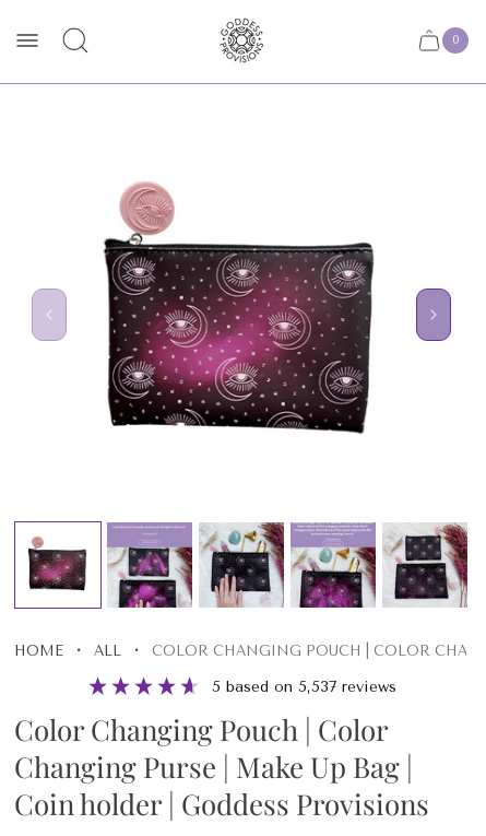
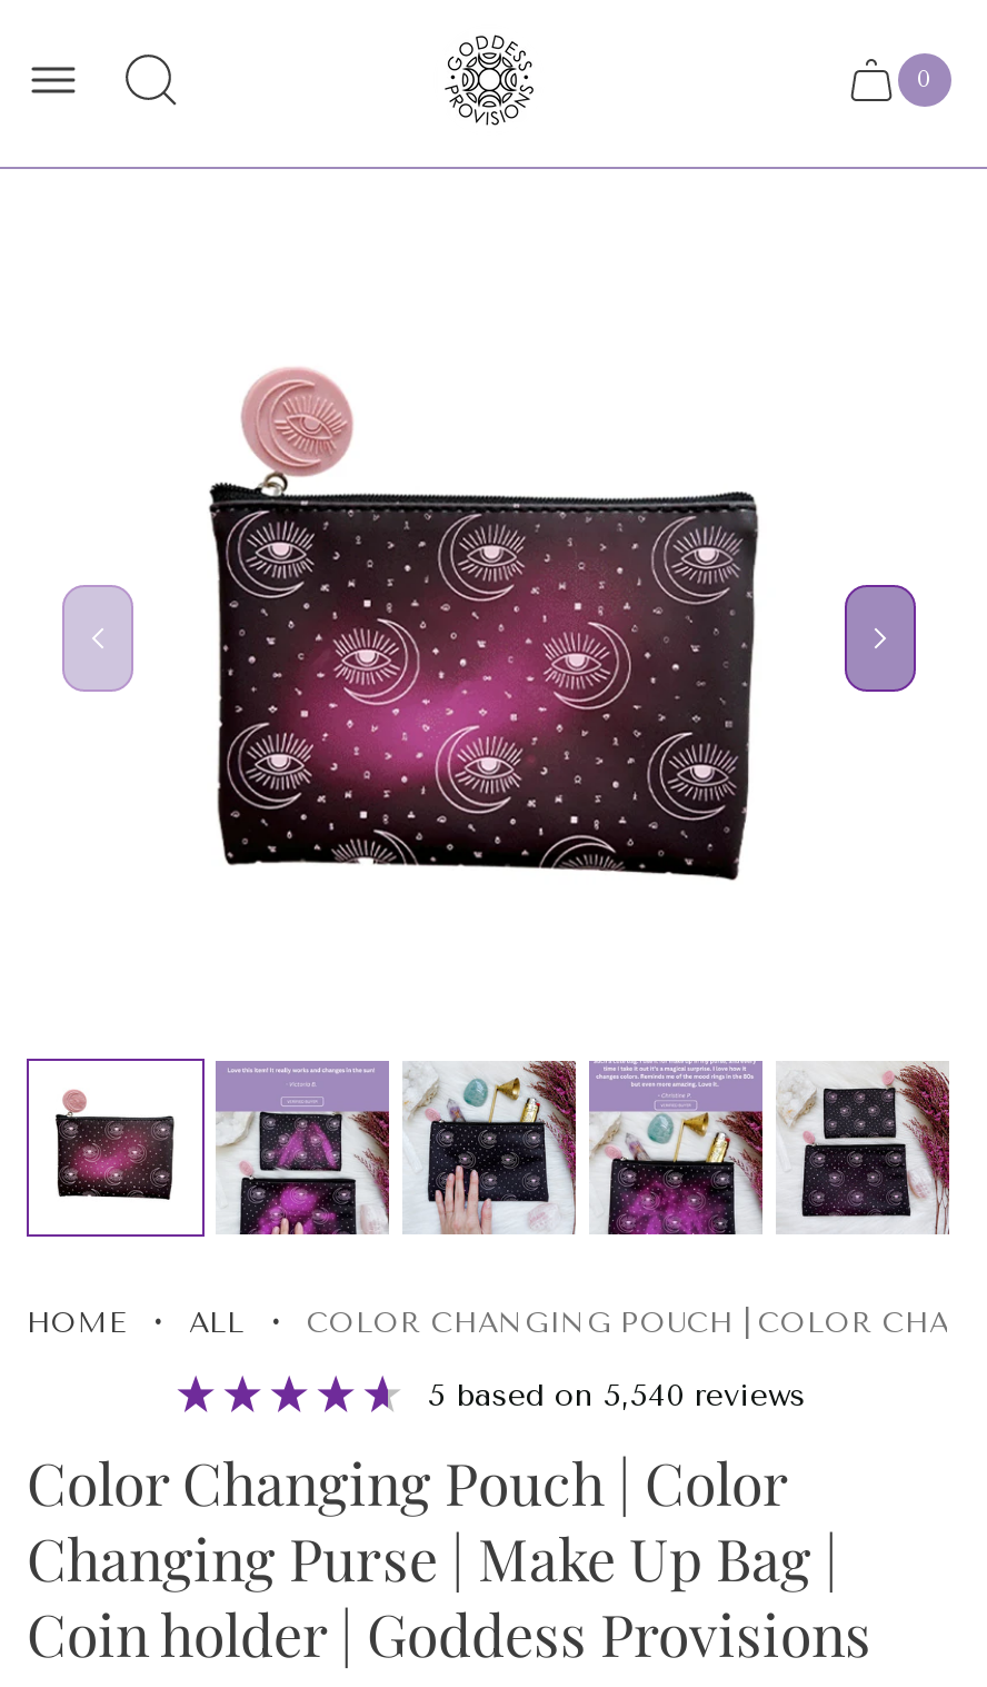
[212,678,396,696] 5 based on 5,537 reviews -> [428,1377,806,1415] 5 based on 5,540 reviews

